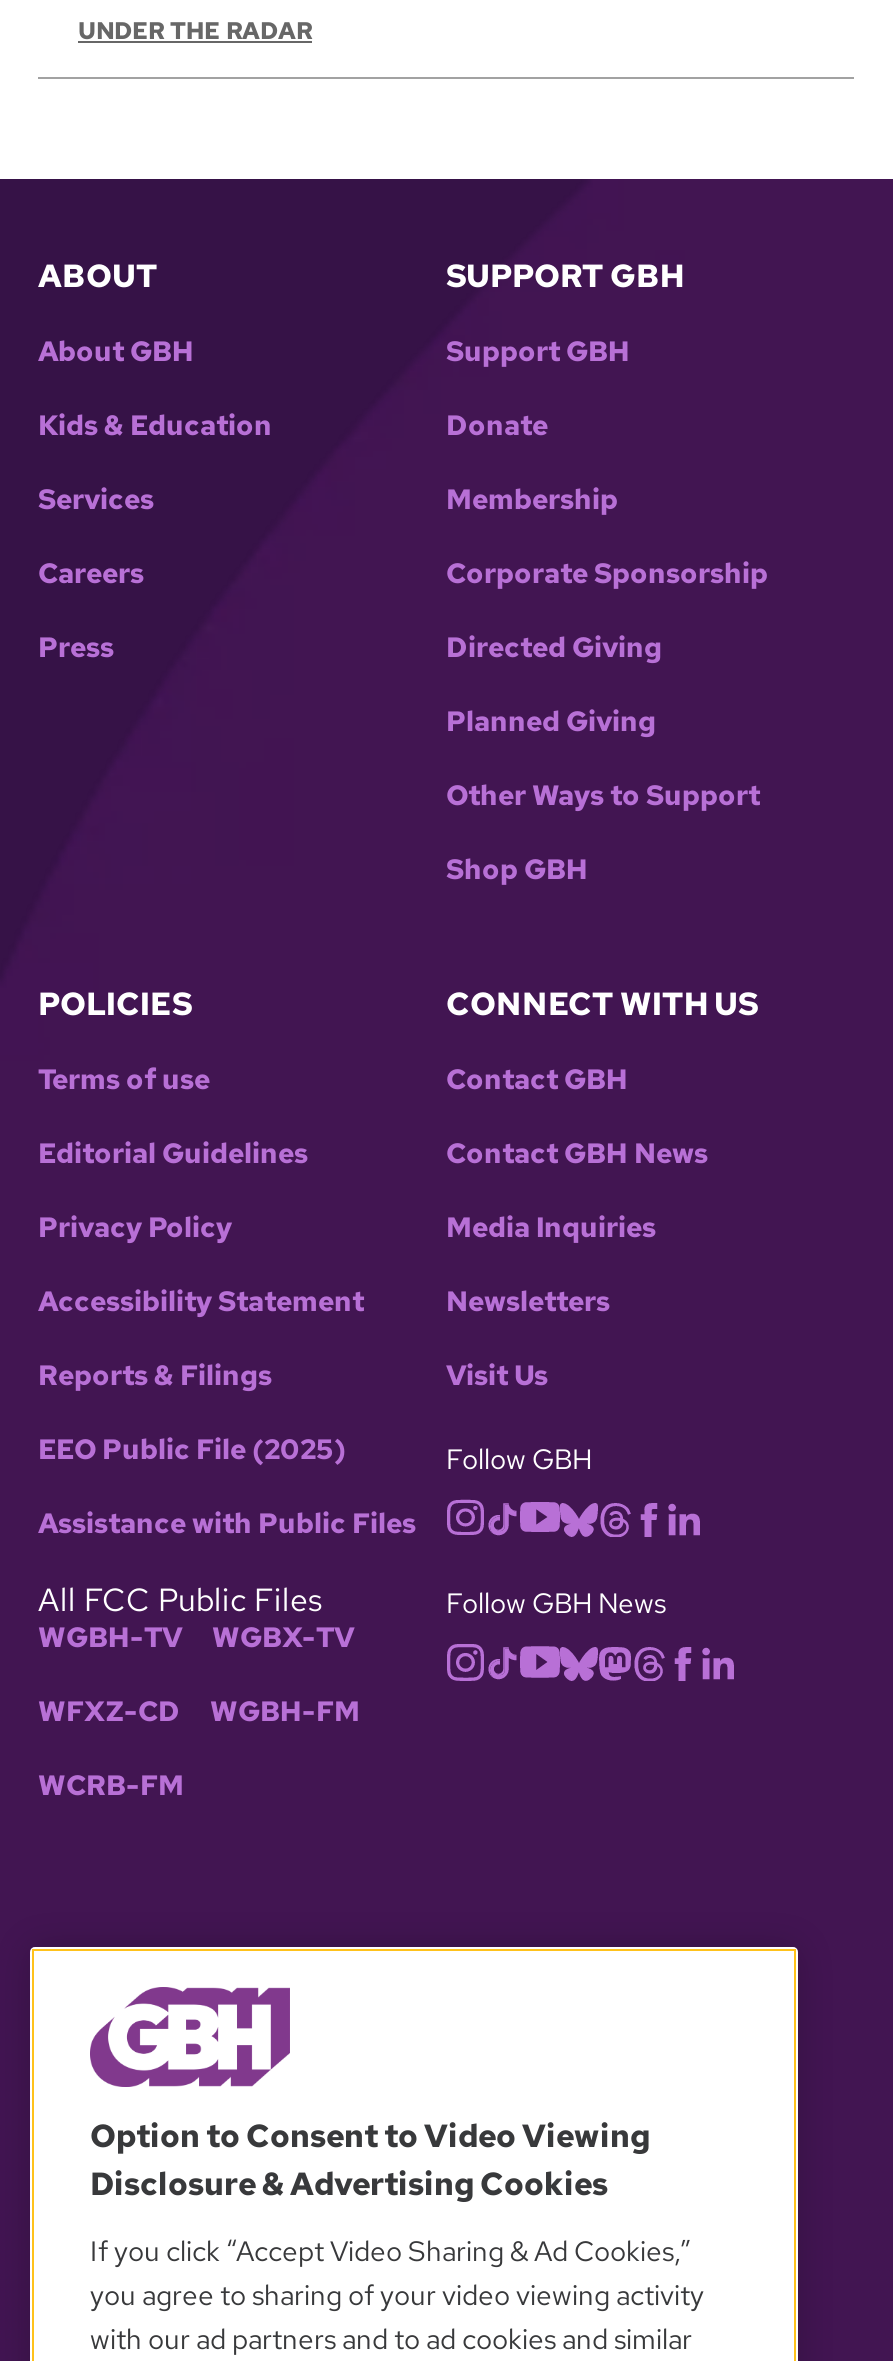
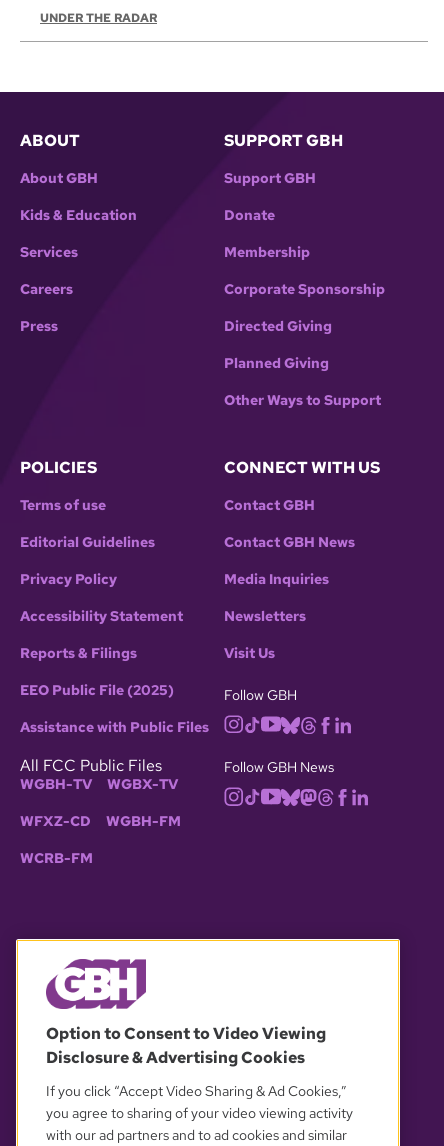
[446,851,588,887] Shop GBH -> none

